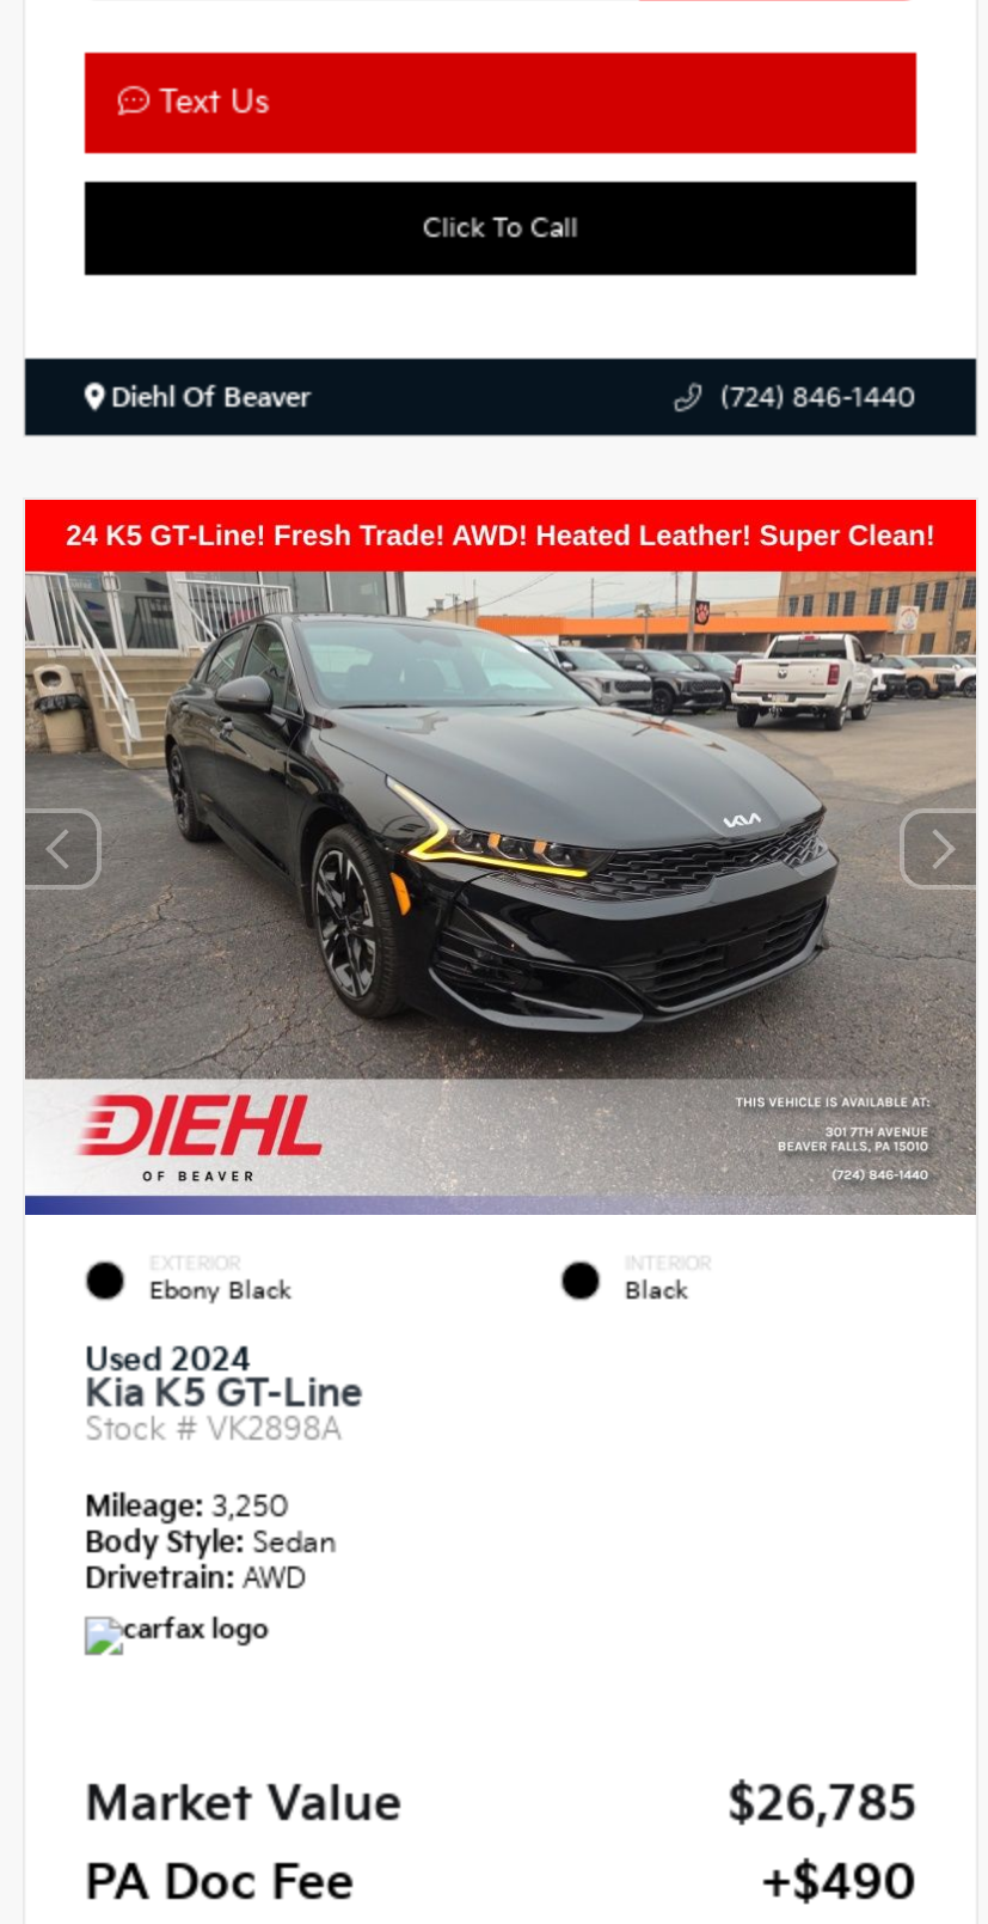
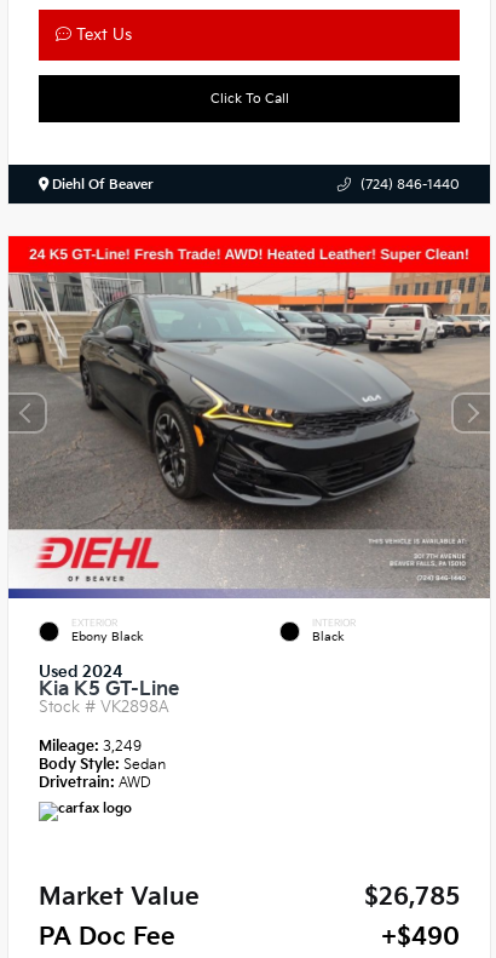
[85,1489,288,1525] Mileage: 3,250 -> [39,737,142,755] Mileage: 3,249

